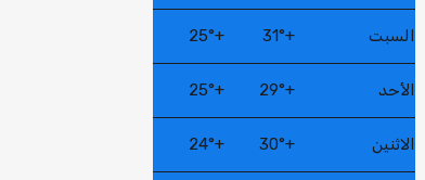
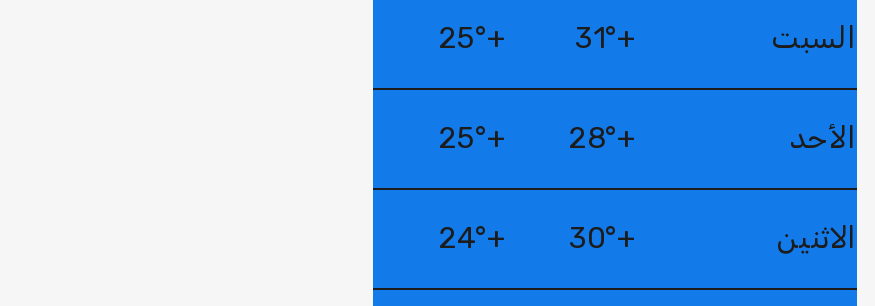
[259,80,285,100] 29° -> [569,120,617,156] 28°

